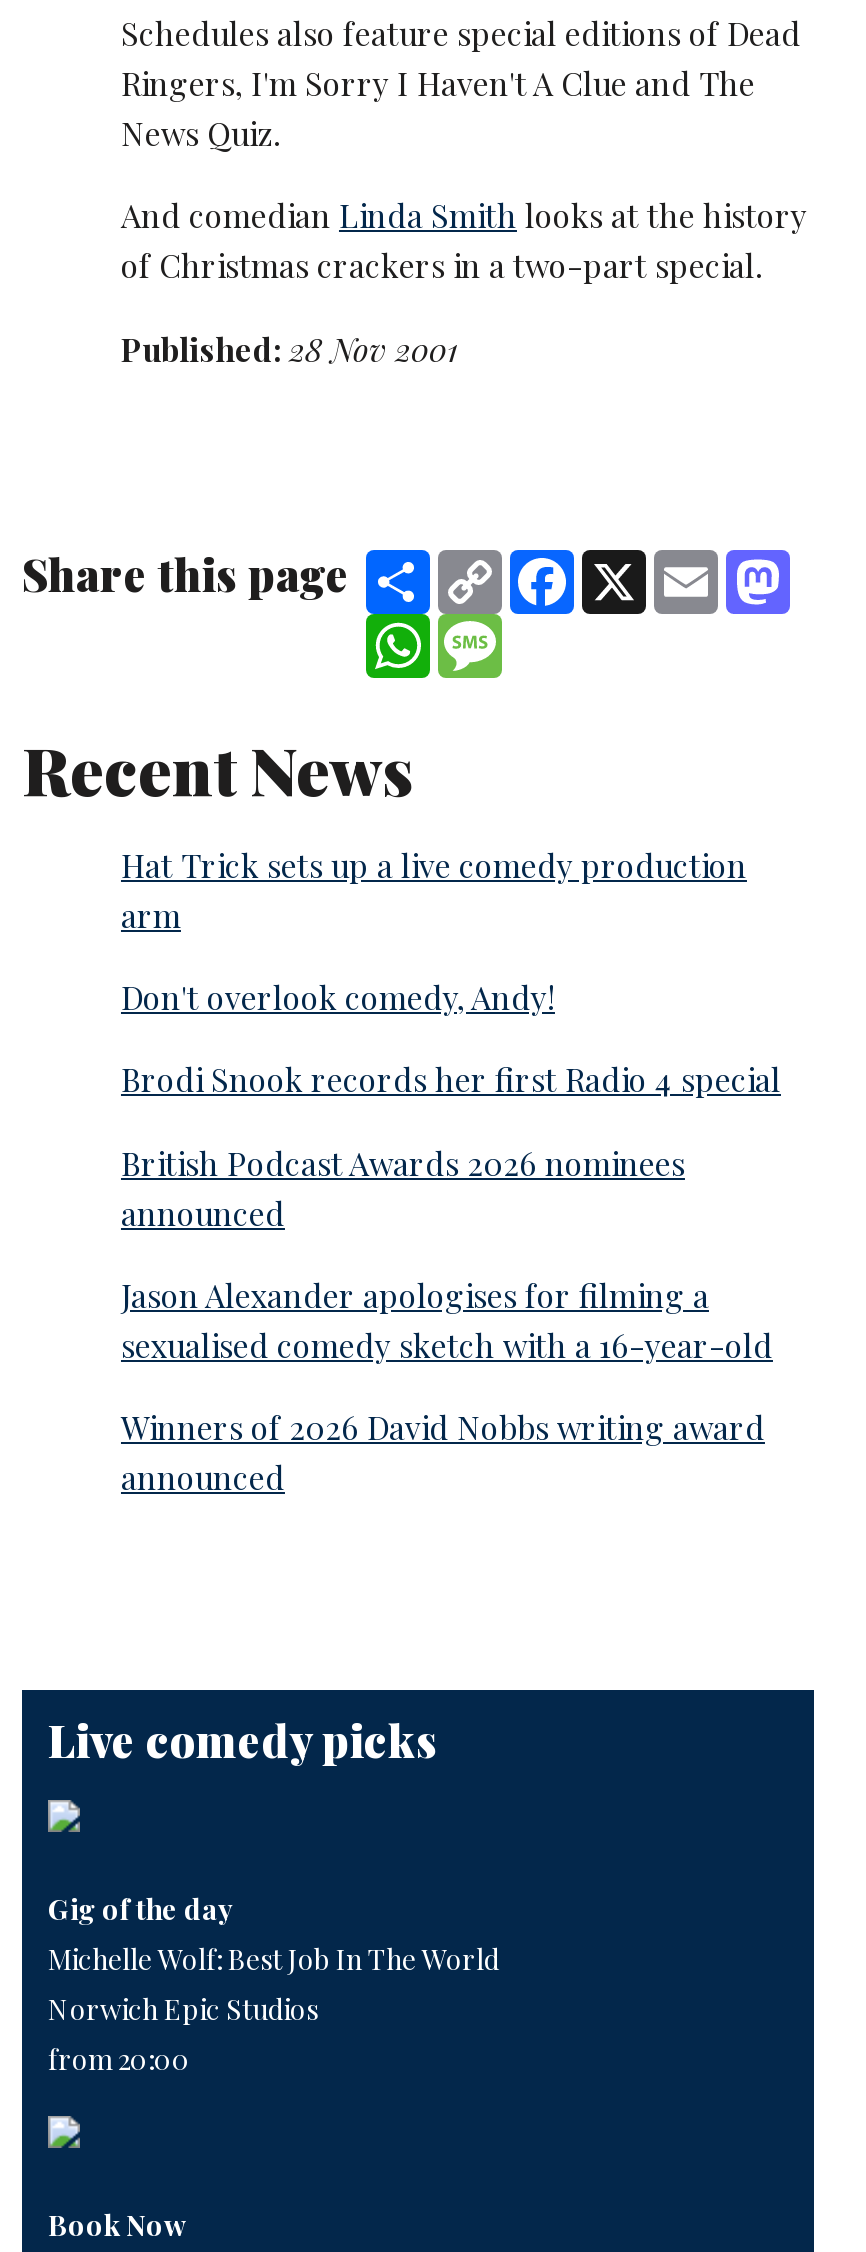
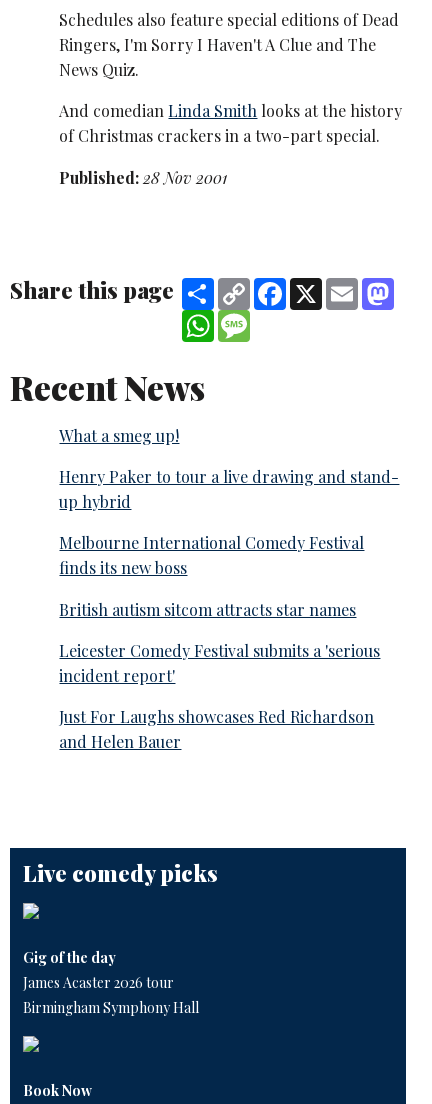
[121,844,747,936] Hat Trick sets up a live comedy production | arm -> [59,425,179,446] What a smeg up!
[121,976,555,1018] Don't overlook comedy, Andy! -> [59,466,399,512] Henry Paker to tour a live drawing and stand- | up hybrid
[121,1059,781,1101] Brodi Snook records her first Radio 4 special -> [59,532,364,578] Melbourne International Comedy Festival | finds its new boss
[121,1141,685,1233] British Podcast Awards 2026 nominees | announced -> [59,599,356,620] British autism sitcom attracts star names
[121,1274,773,1366] Jason Alexander apologises for filming a | sexualised comedy sketch with a 16-year-old -> [59,640,380,686] Leicester Comedy Festival submits a 'serious | incident report'
[121,1406,765,1498] Winners of 2026 David Nobbs writing award | announced -> [59,706,374,752] Just For Laughs showcases Red Richardson | and Helen Bauer
[48,1939,500,2077] Michelle Wolf: Best Job In The World | Norwich Epic Studios | from 20:00 -> [23,973,199,1017] James Acaster 2026 tour | Birmingham Symphony Hall

